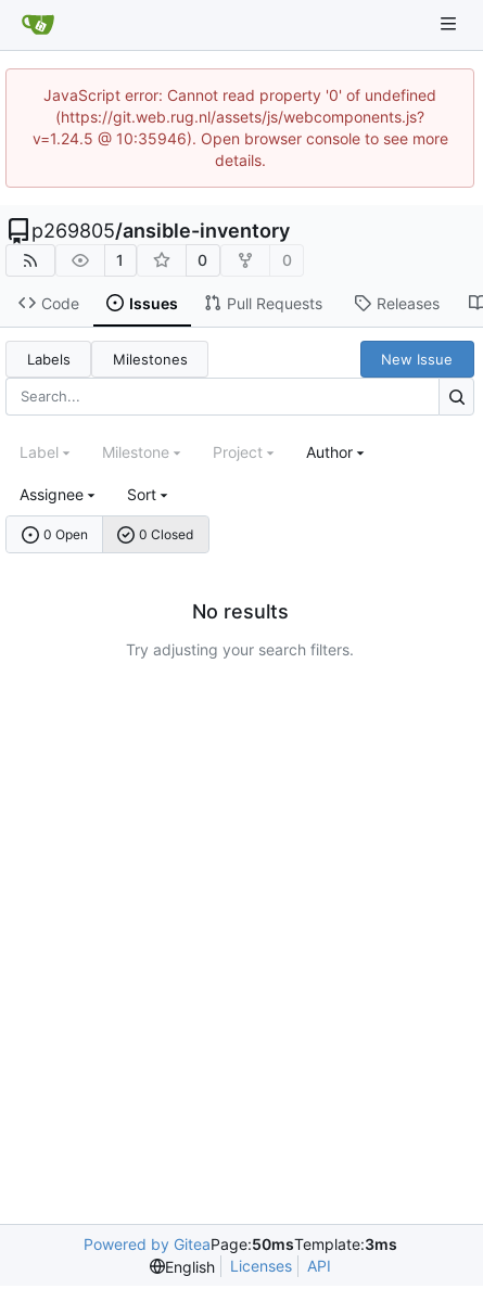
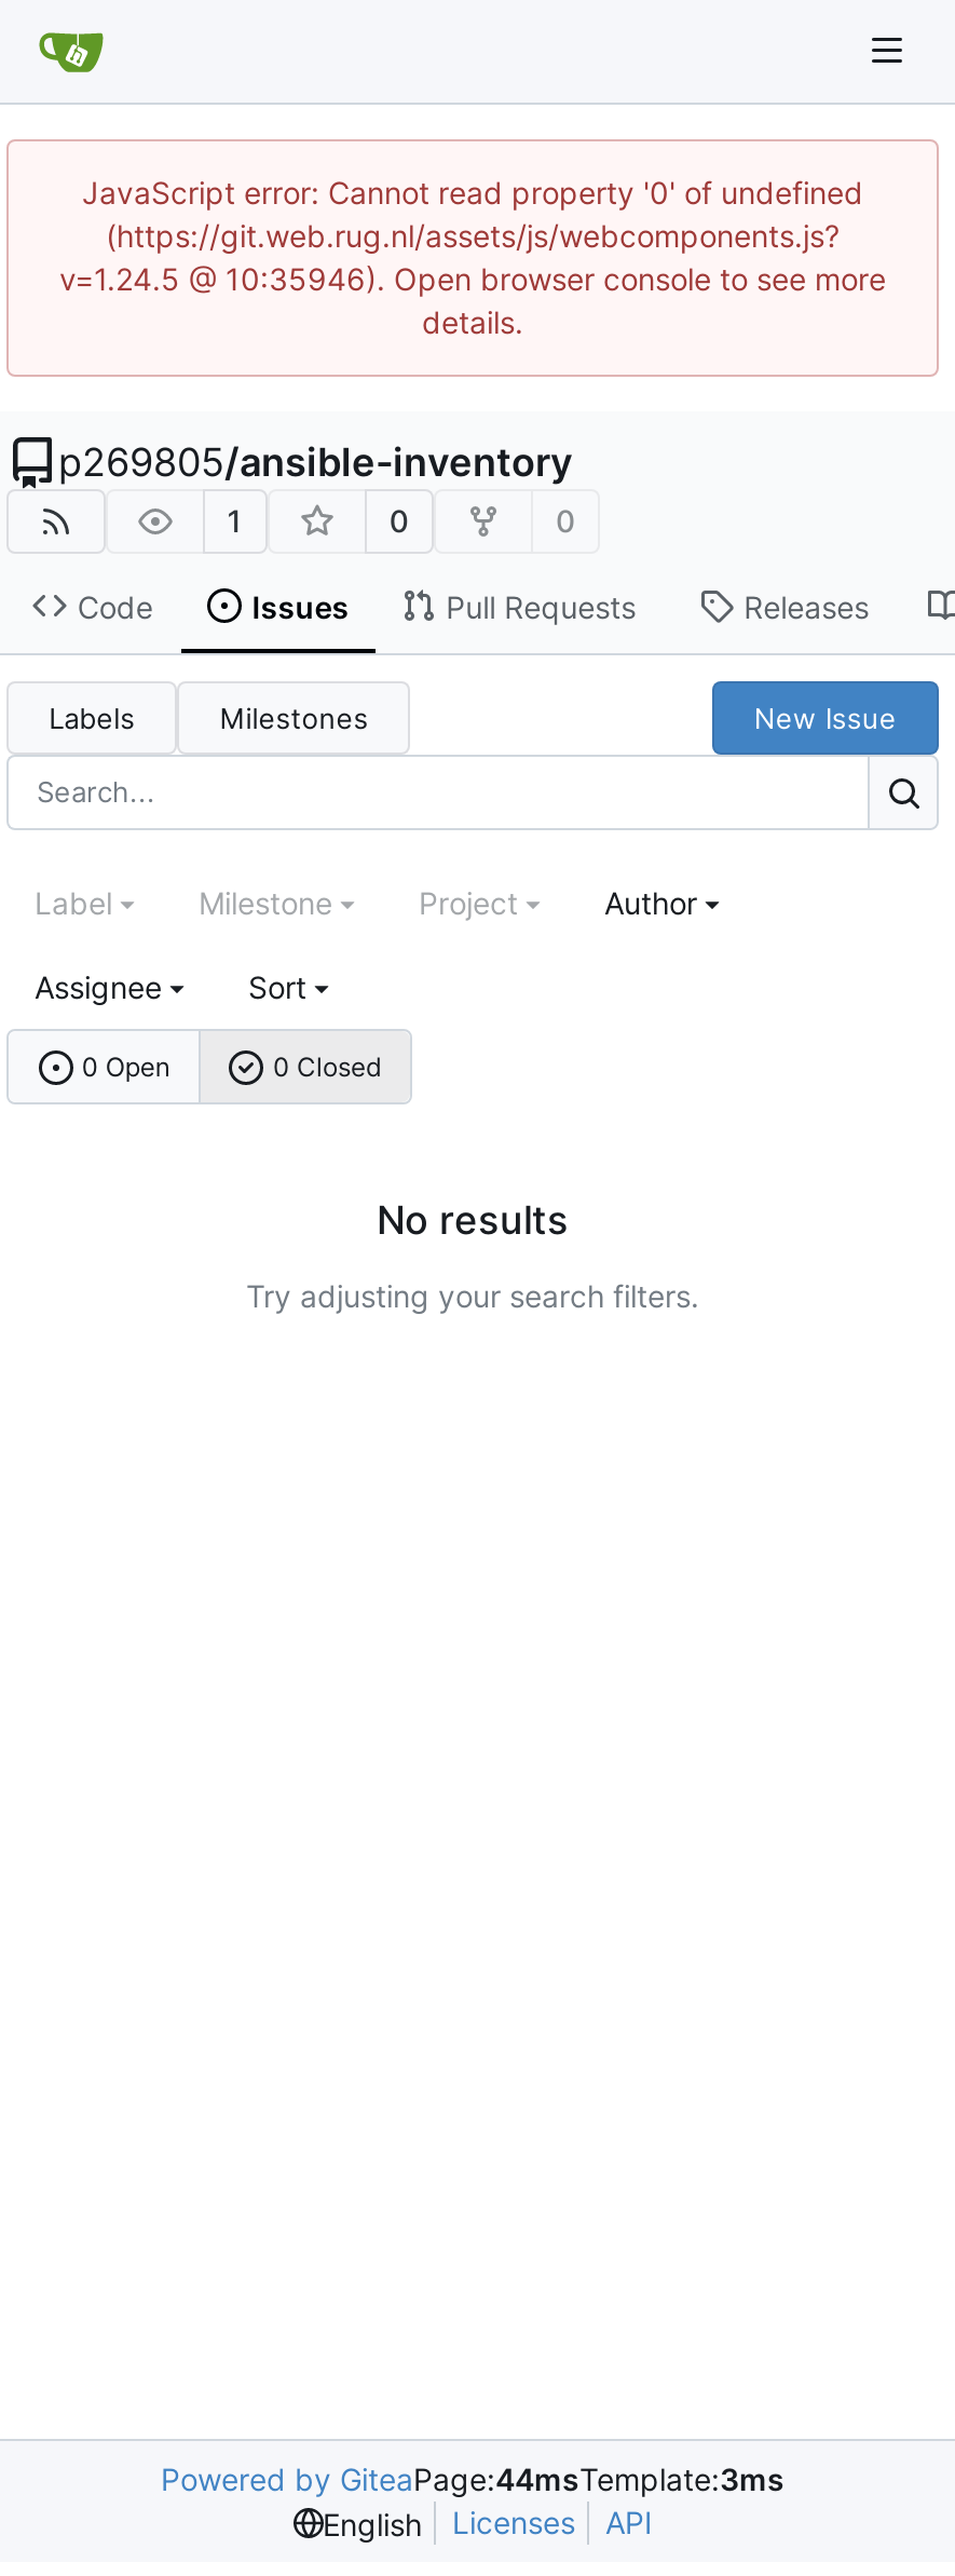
[83,1235,397,1253] Powered by GiteaPage:50msTemplate:3ms -> [161,2460,785,2497] Powered by GiteaPage:44msTemplate:3ms

